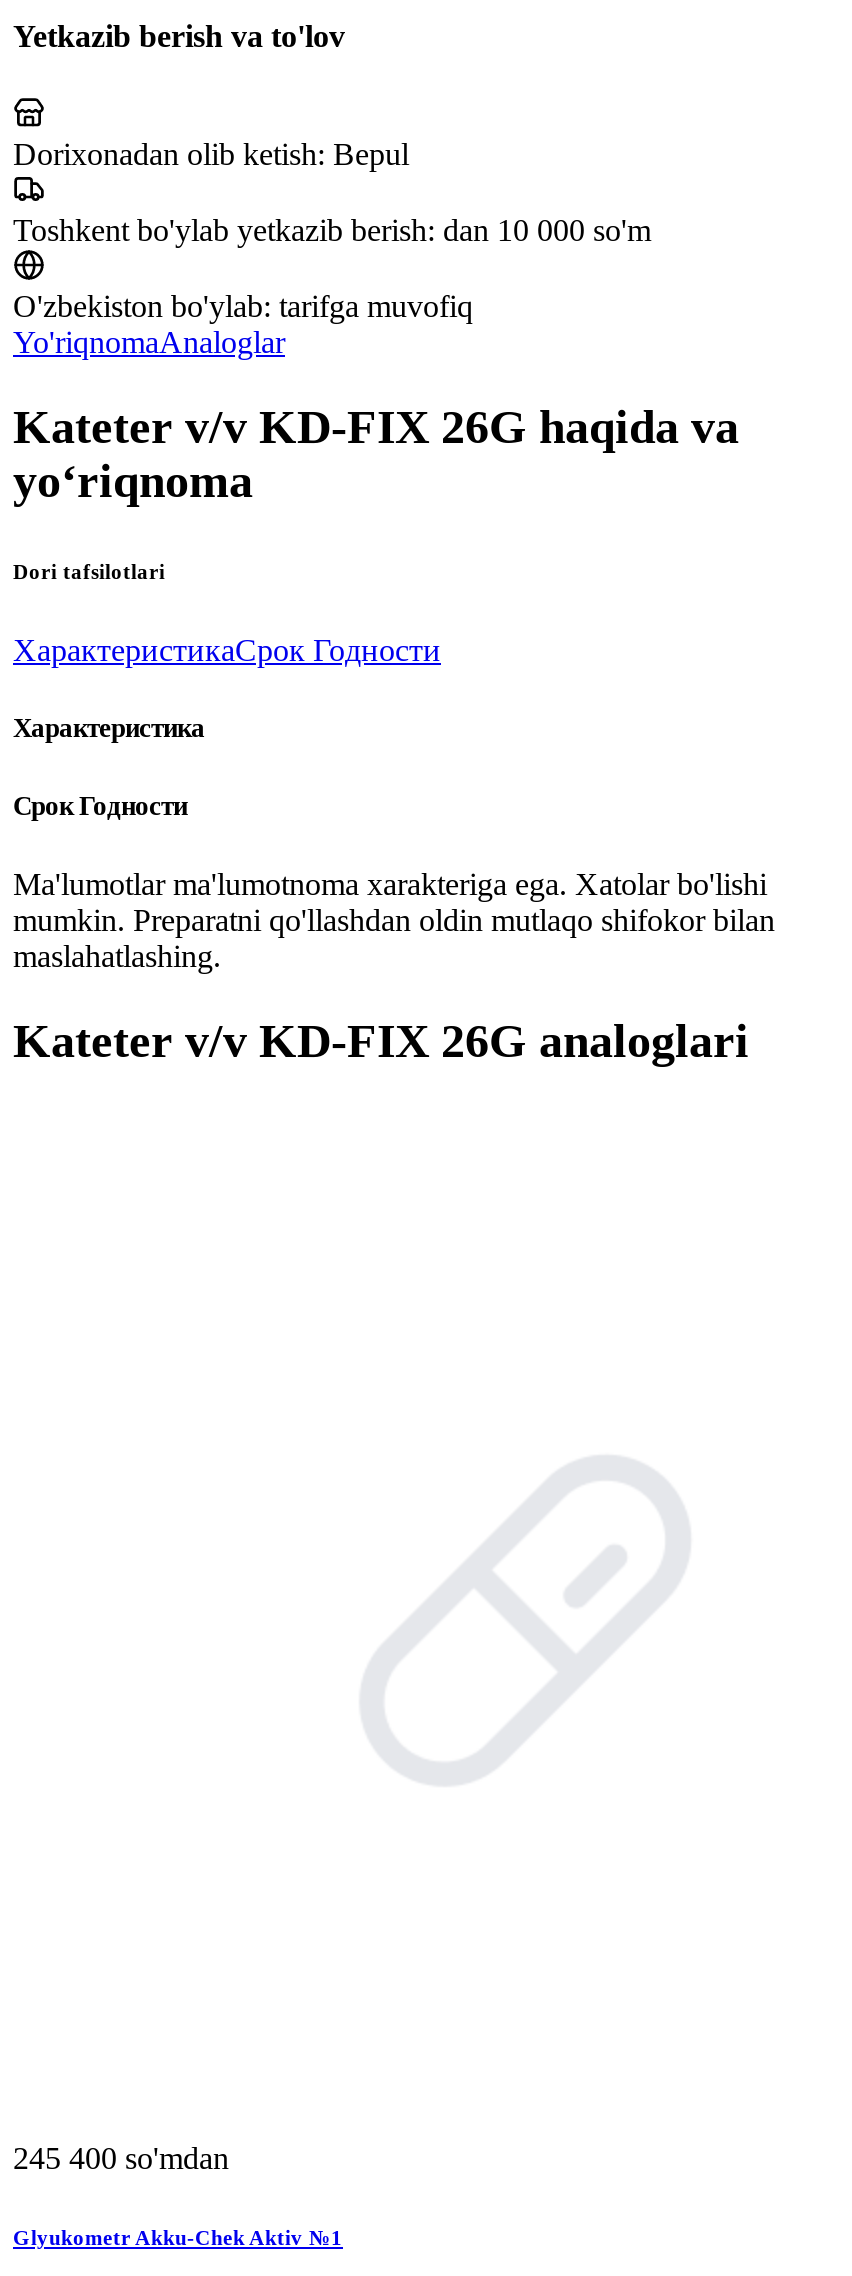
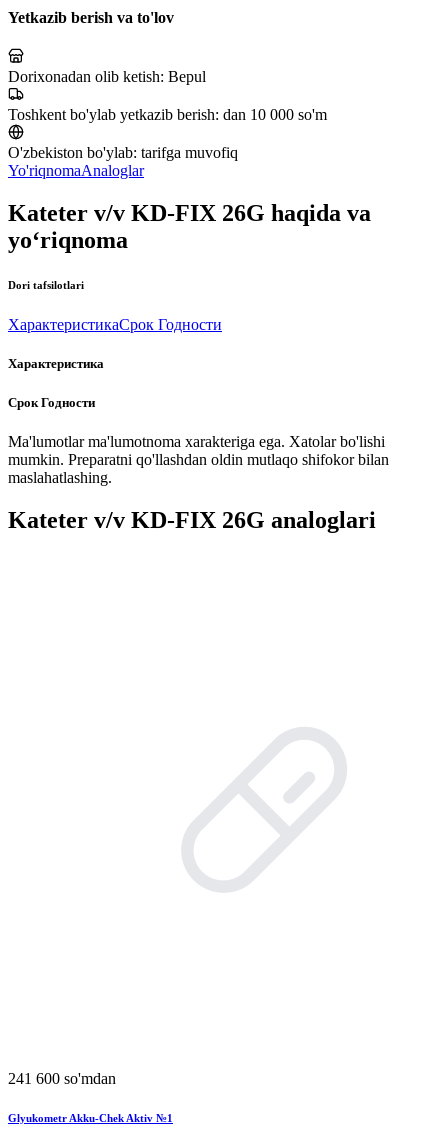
[13,2140,229,2174] 245 400 so'mdan -> [8,1069,116,1086] 241 600 so'mdan

